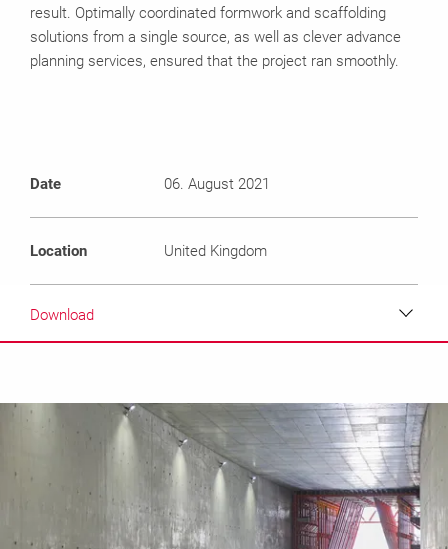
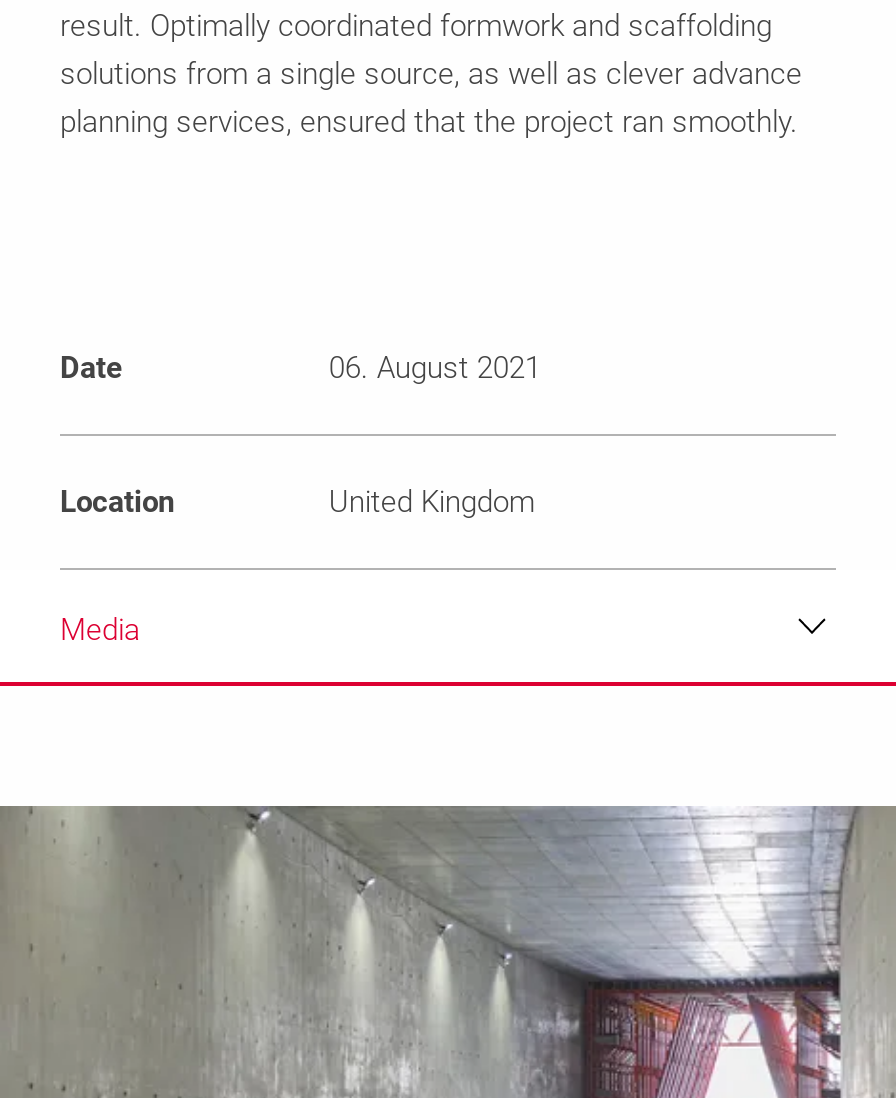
[30,306,94,324] Download -> [60,611,140,647] Media

